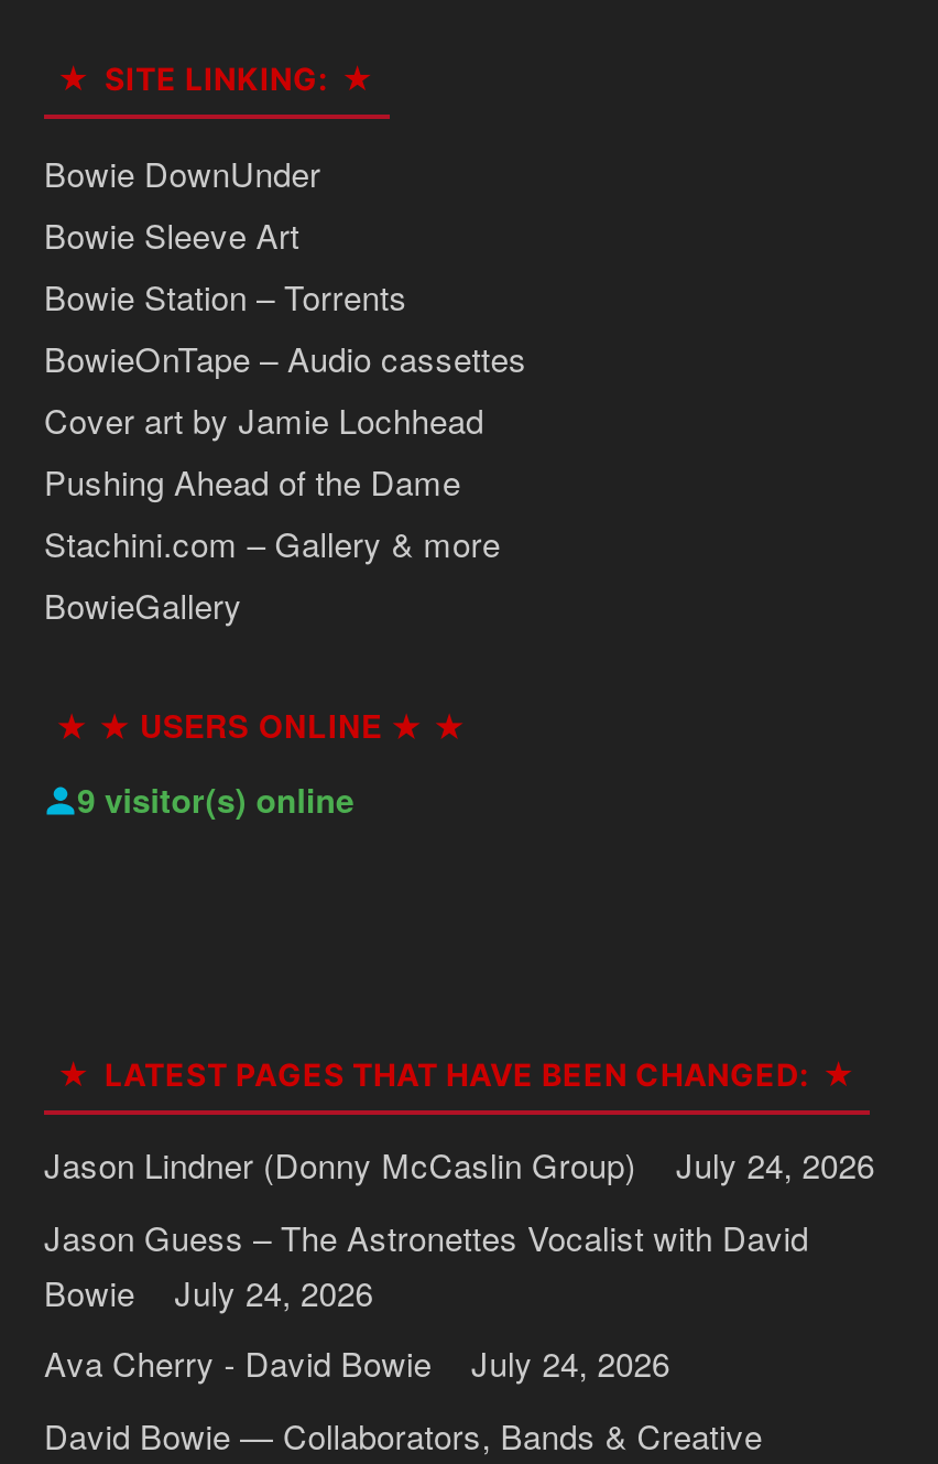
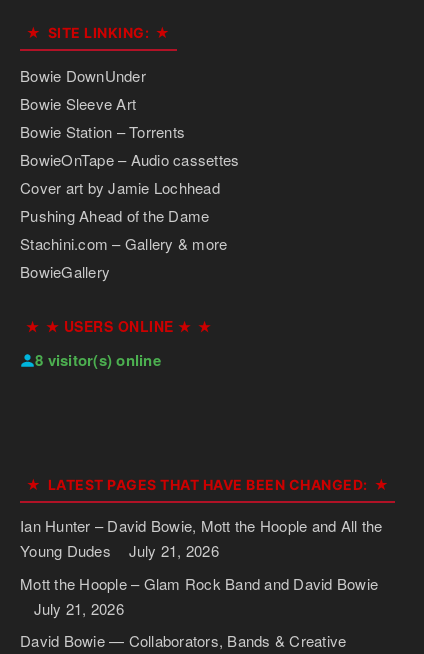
[77,776,354,824] 9 visitor(s) online -> [35,349,161,371] 8 visitor(s) online
[44,1142,875,1386] Jason Lindner (Donny McCaslin Group) | July 24, 2026 | Jason Guess – The Astronettes Vocalist with David | Bowie | July 24, 2026 | Ava Cherry - David Bowie | July 24, 2026 -> [20,515,382,619] Ian Hunter – David Bowie, Mott the Hoople and All the | Young Dudes | July 21, 2026 | Mott the Hoople – Glam Rock Band and David Bowie | July 21, 2026

